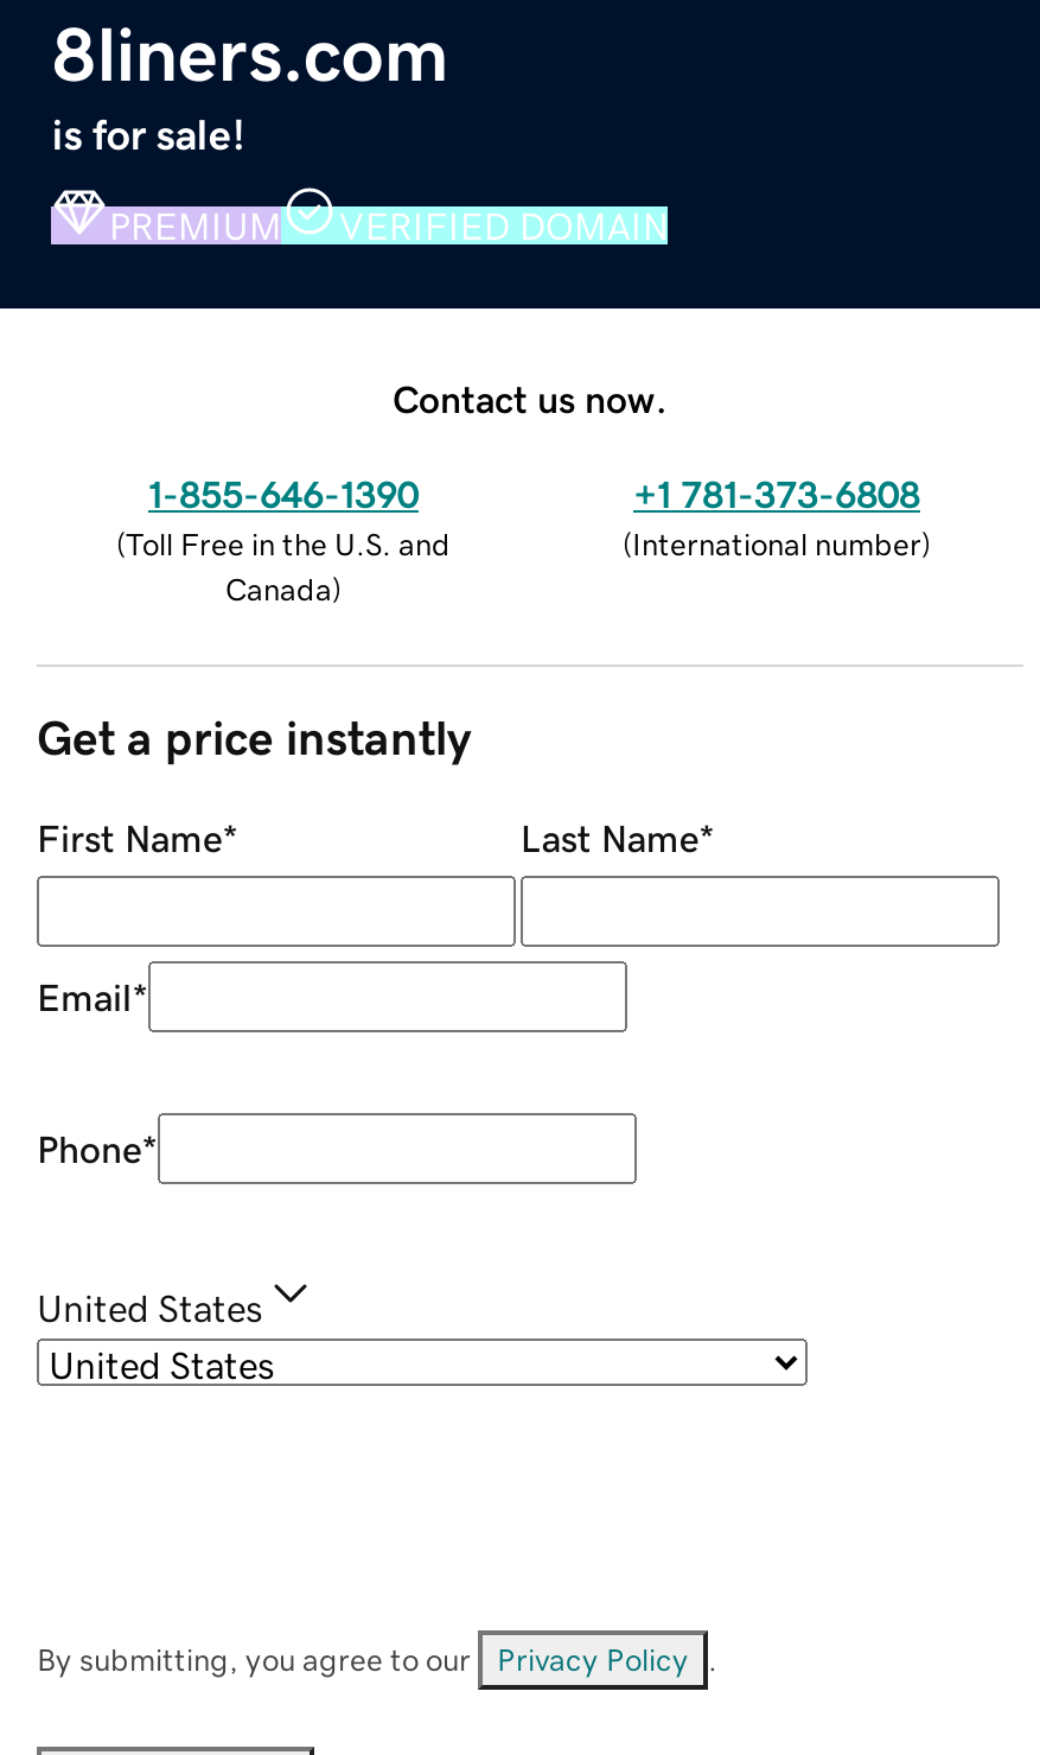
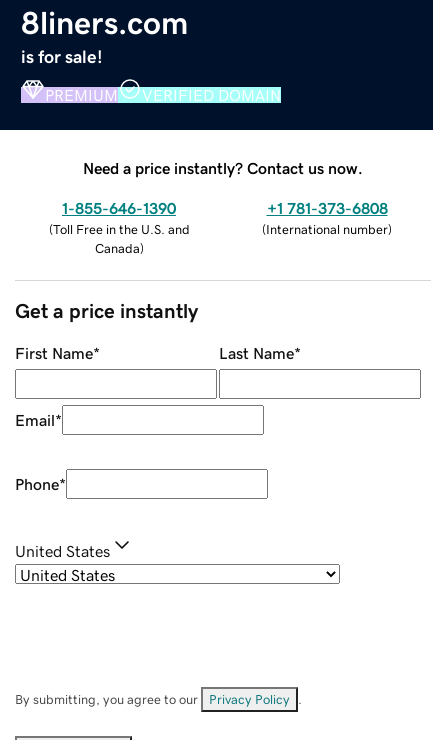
[393,379,668,417] Contact us now. -> [83,160,363,176] Need a price instantly? Contact us now.

